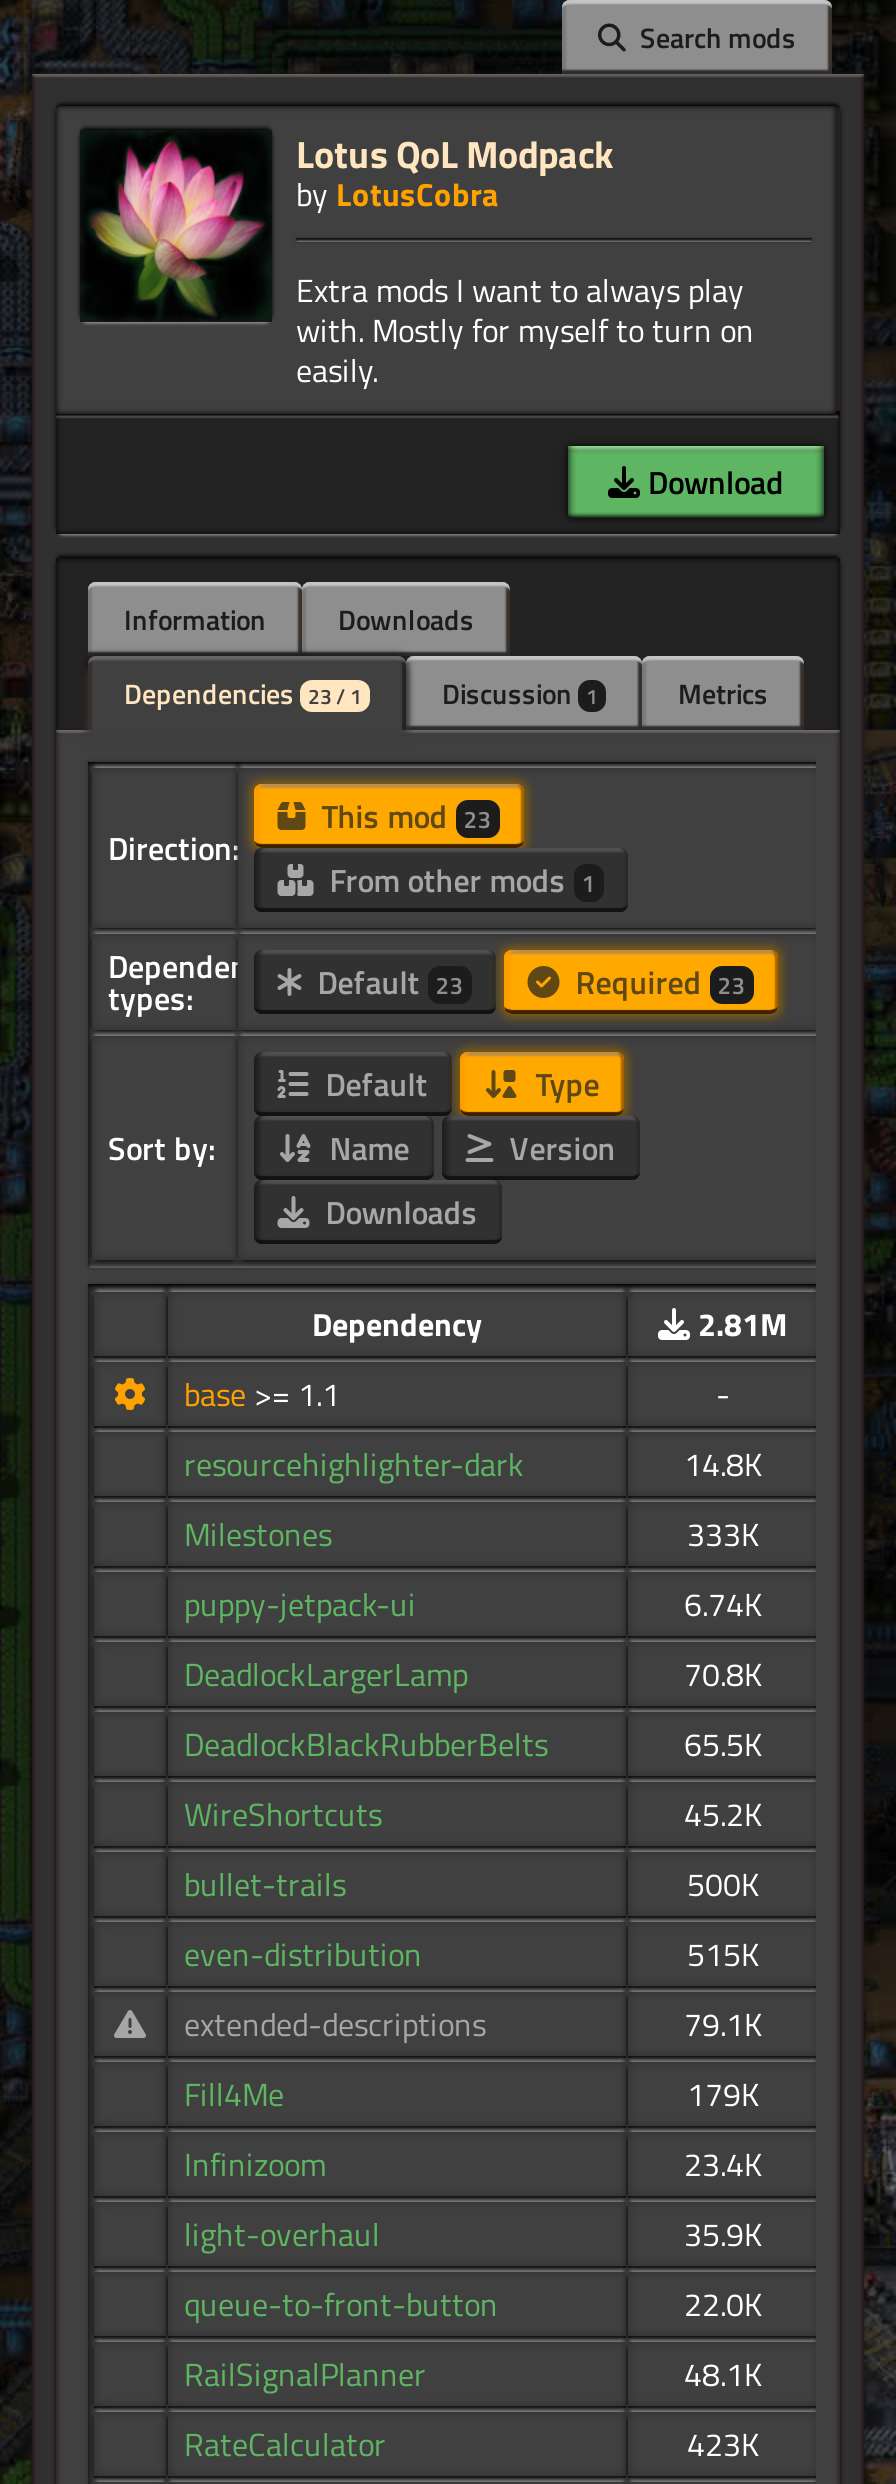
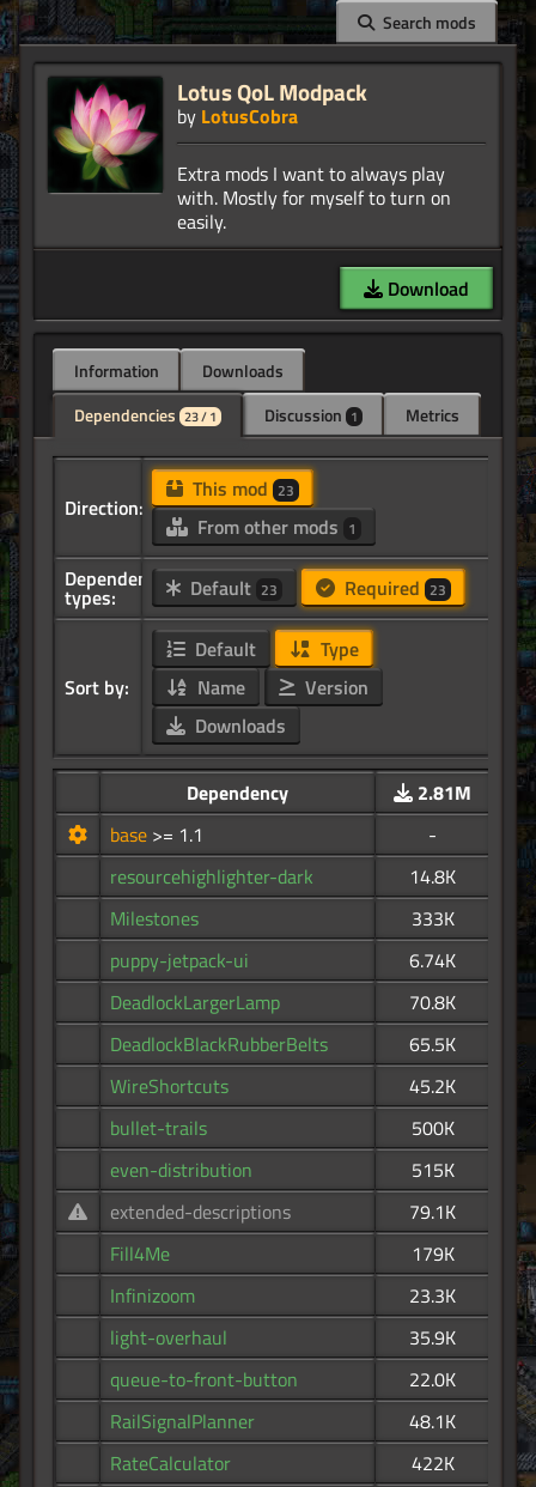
[684,2141,762,2189] 23.4K -> [409,1282,456,1310] 23.3K
[687,2421,759,2469] 423K -> [411,1449,454,1478] 422K

